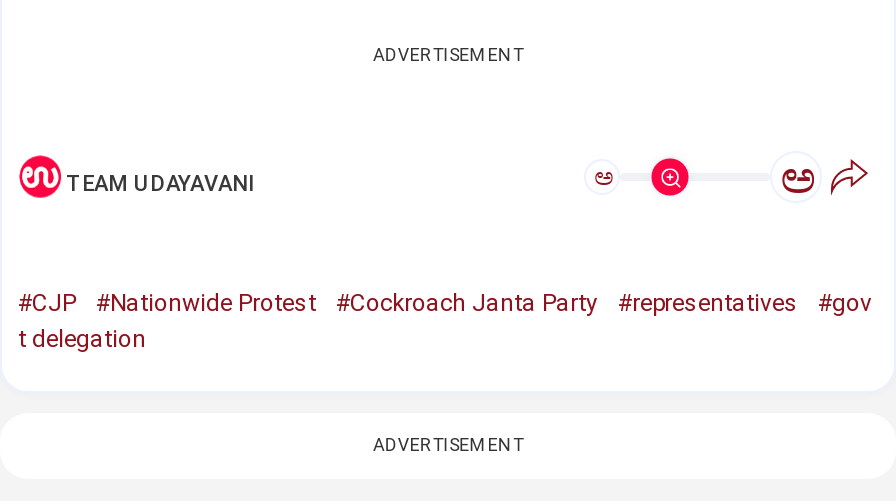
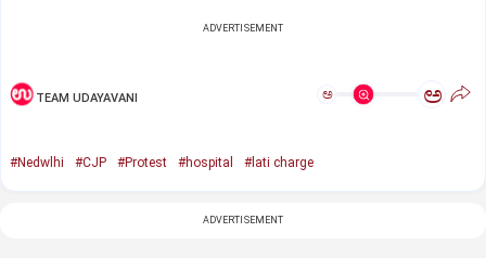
[18,290,872,354] #Nationwide Protest | #Cockroach Janta Party | #representatives | #gov | t delegation -> [117,155,314,171] #Protest | #hospital | #lati charge
none -> [10,155,64,171] #Nedwlhi

